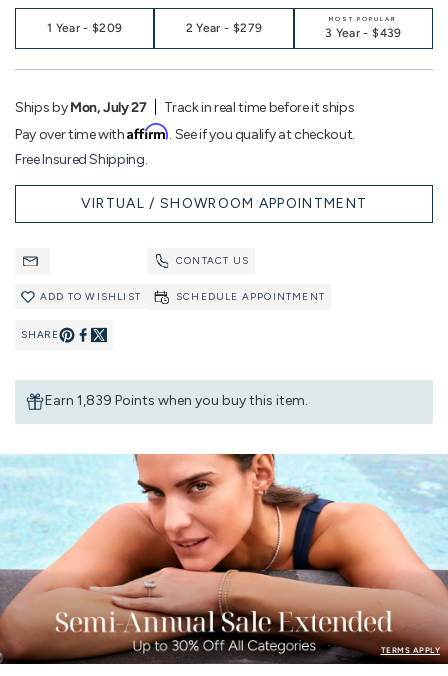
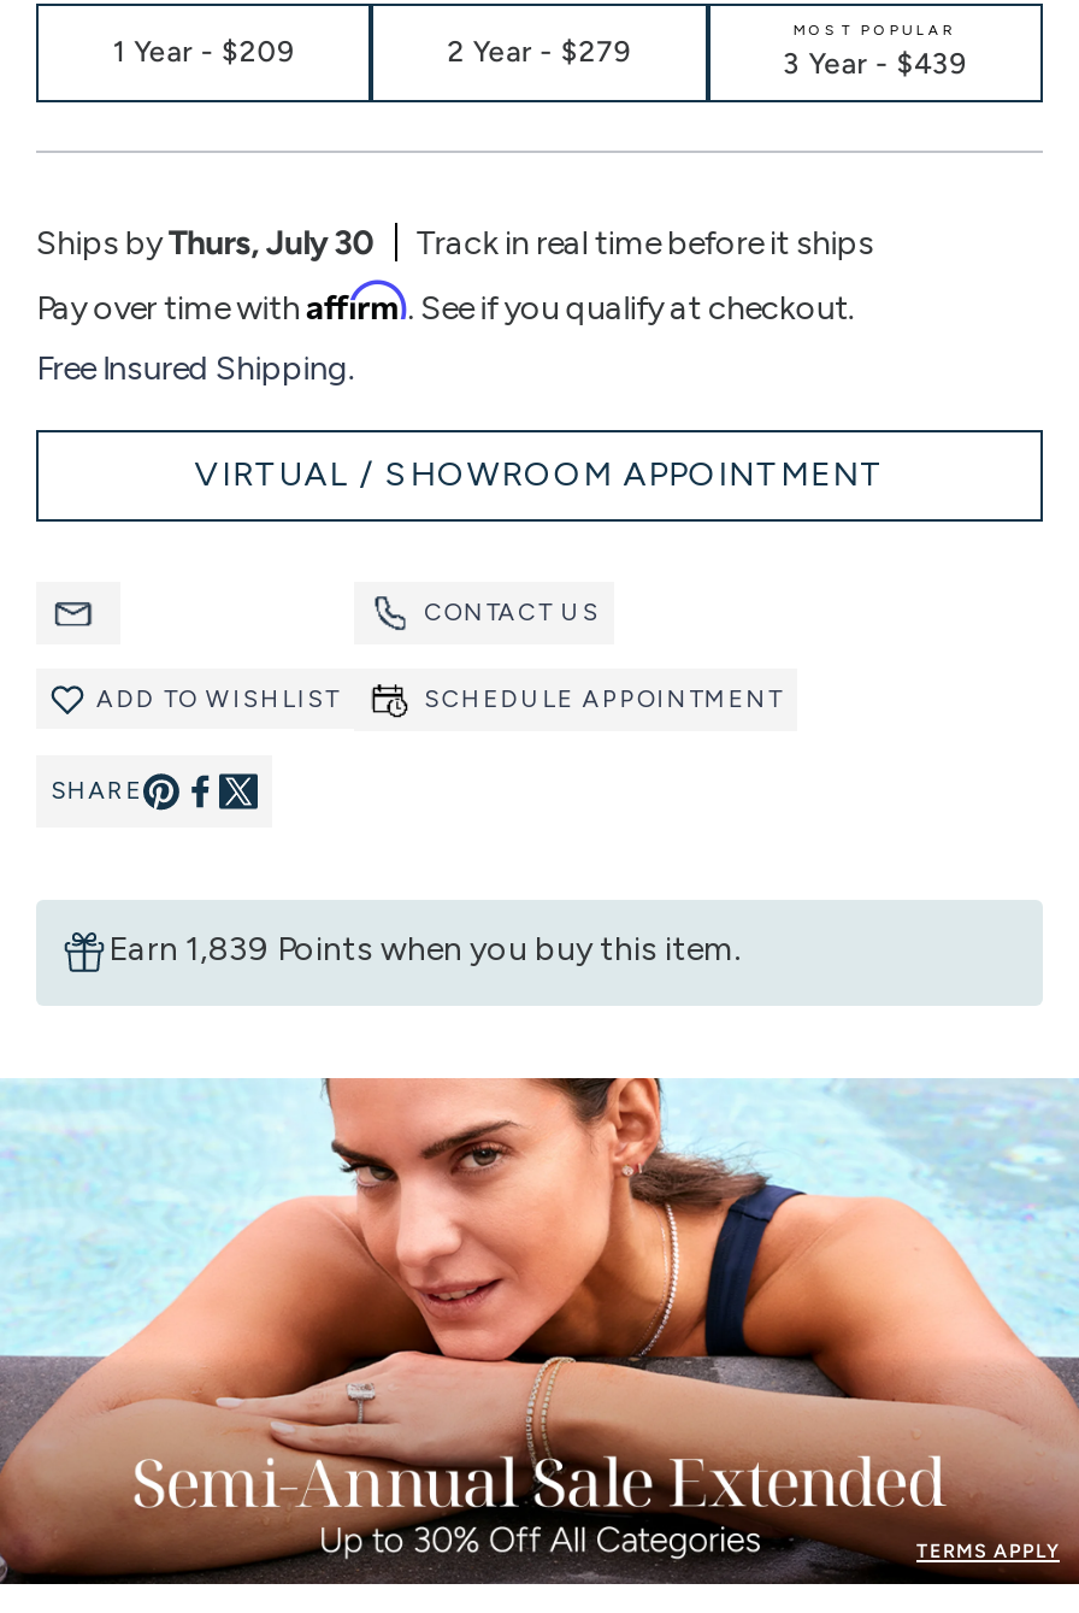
[15,99,147,116] Ships byMon, July 27 -> [36,223,373,264] Ships byThurs, July 30

